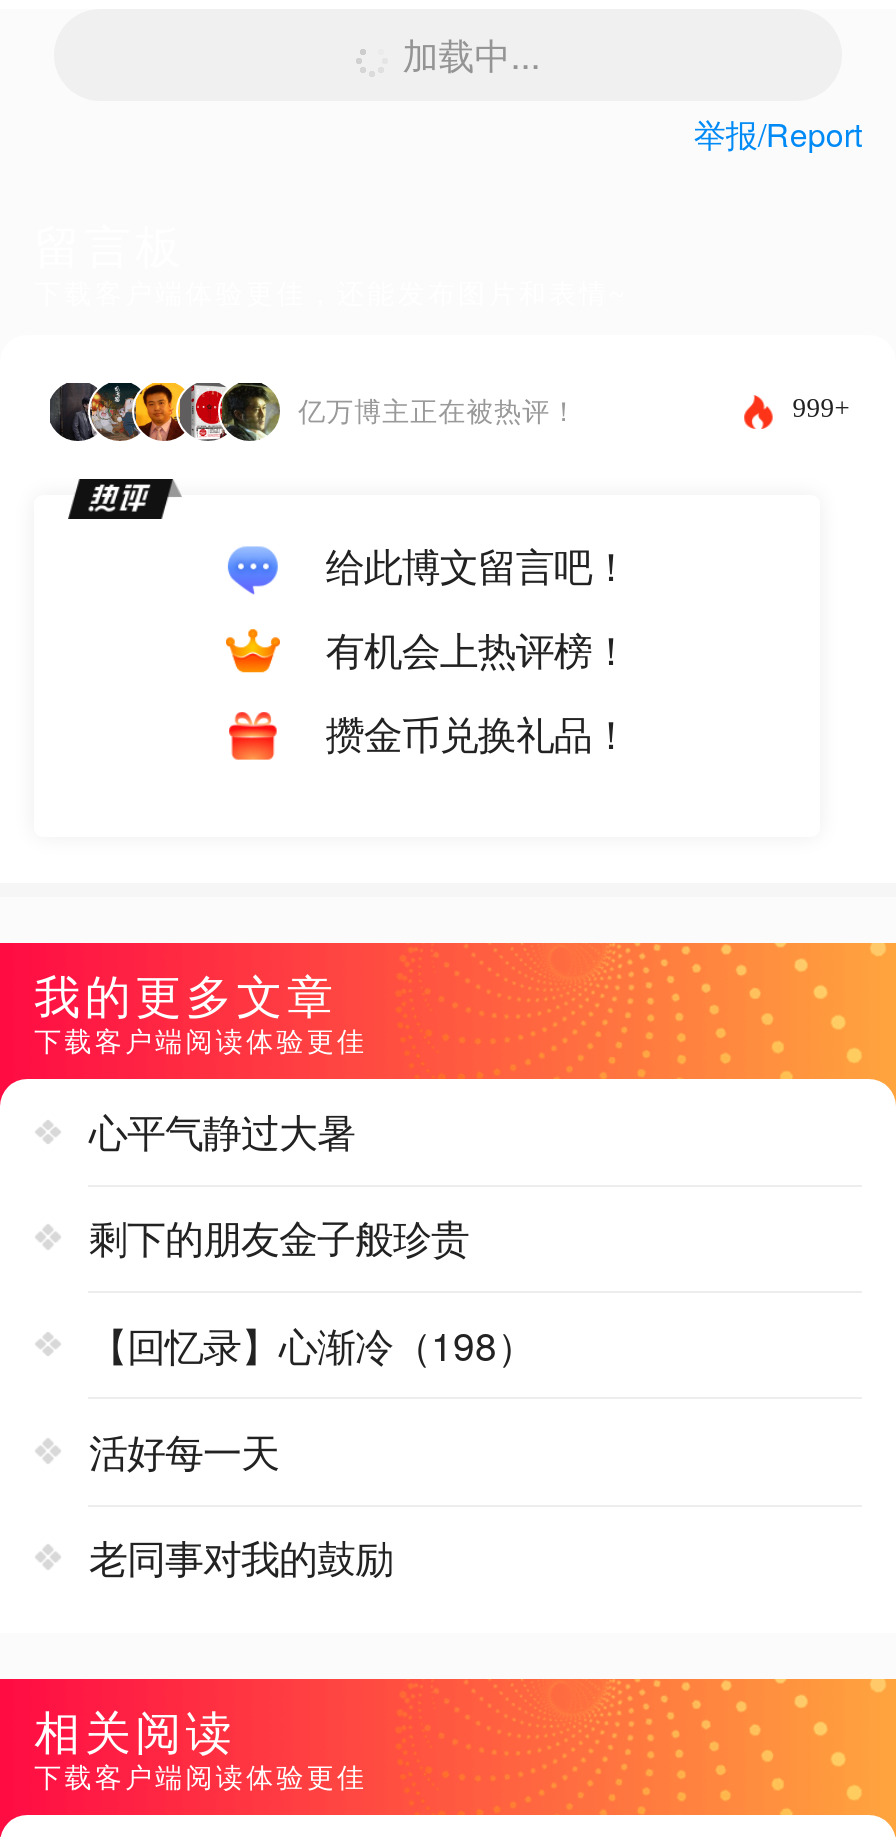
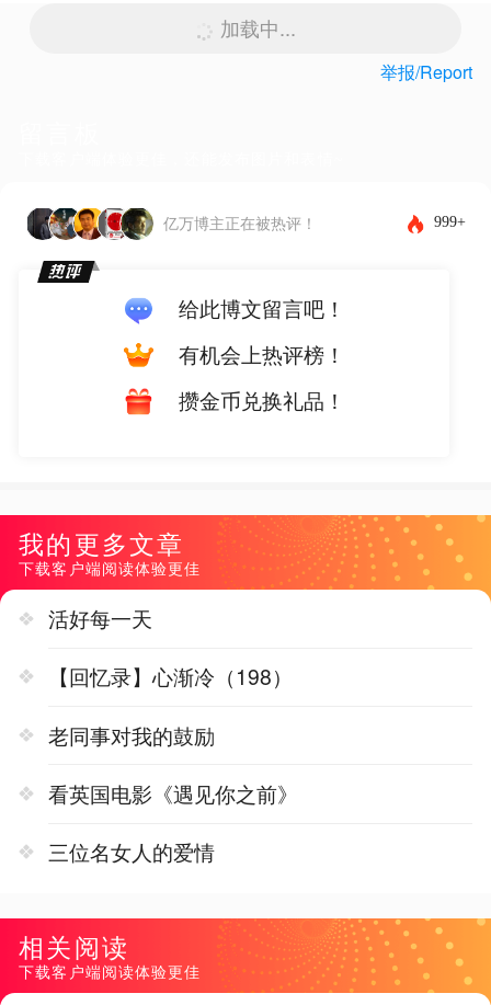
[89,1103,469,1265] 心平气静过大暑 | 剩下的朋友金子般珍贵 -> none
moved [89,1316,535,1372] -> [49,661,293,692]: 【回忆录】心渐冷（198）
moved [89,1423,279,1479] -> [49,603,153,633]: 活好每一天
moved [89,1529,393,1585] -> [49,720,215,750]: 老同事对我的鼓励
none -> [49,778,299,867] 看英国电影《遇见你之前》 | 三位名女人的爱情

